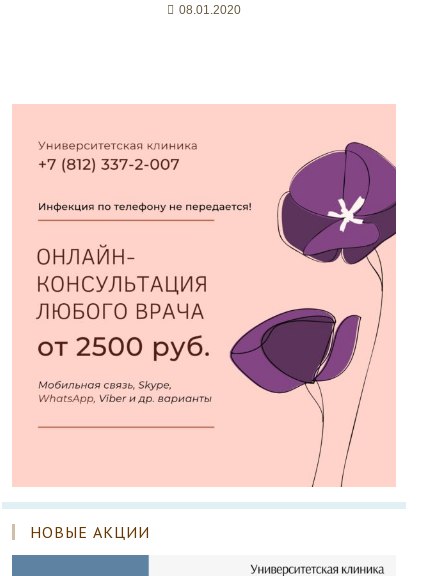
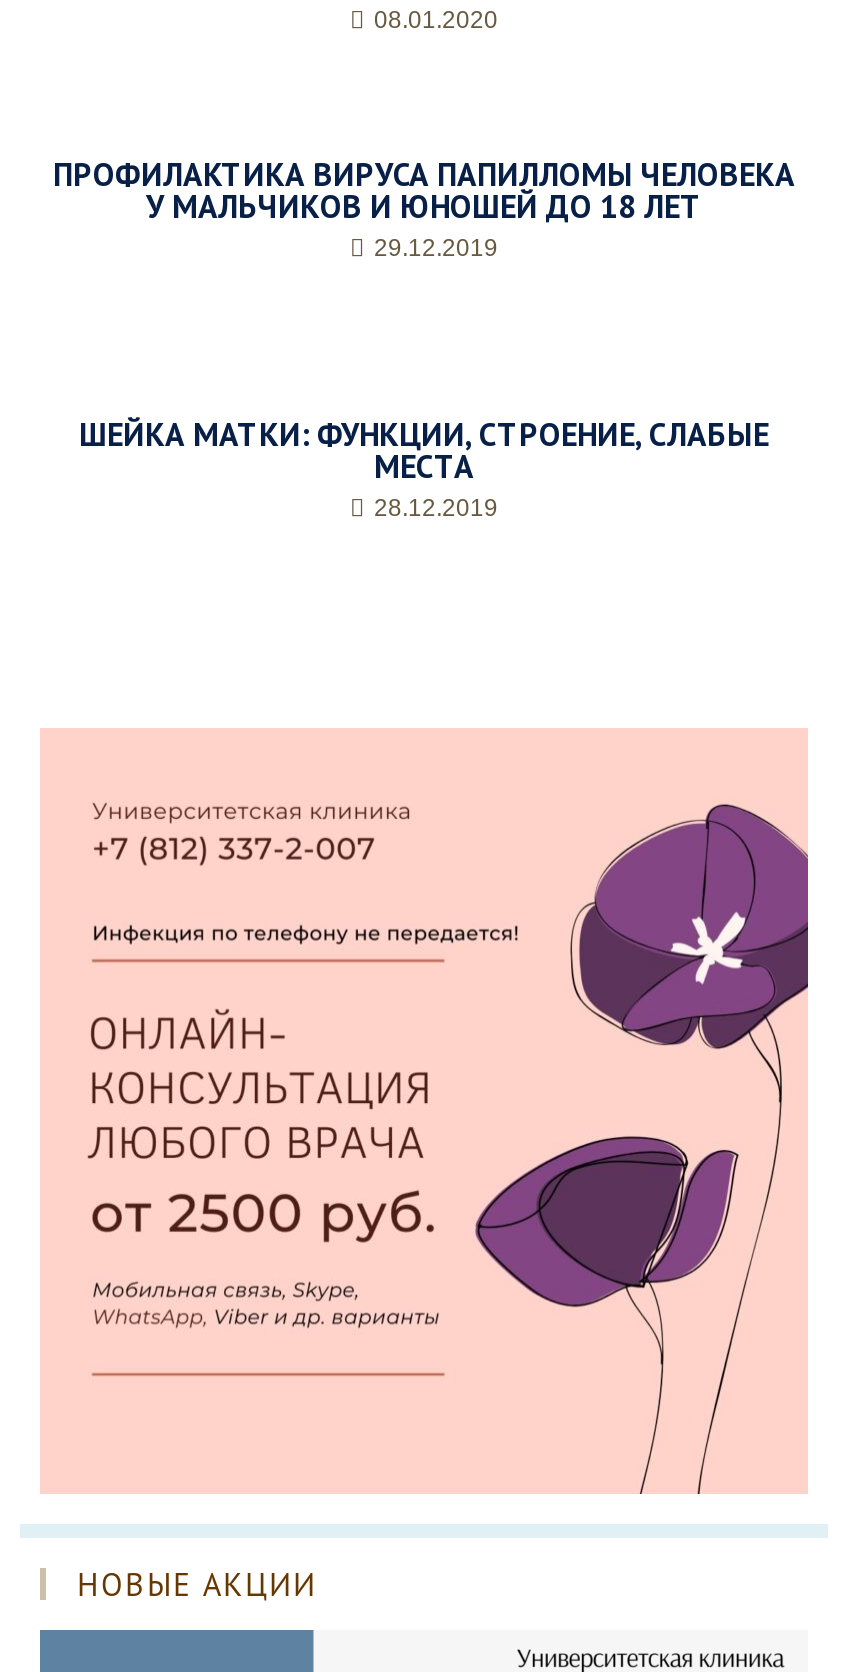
none -> [53,154,795,262] ПРОФИЛАКТИКА ВИРУСА ПАПИЛЛОМЫ ЧЕЛОВЕКА | У МАЛЬЧИКОВ И ЮНОШЕЙ ДО 18 ЛЕТ | 29.12.2019
none -> [79,414,769,522] ШЕЙКА МАТКИ: ФУНКЦИИ, СТРОЕНИЕ, СЛАБЫЕ | МЕСТА | 28.12.2019

